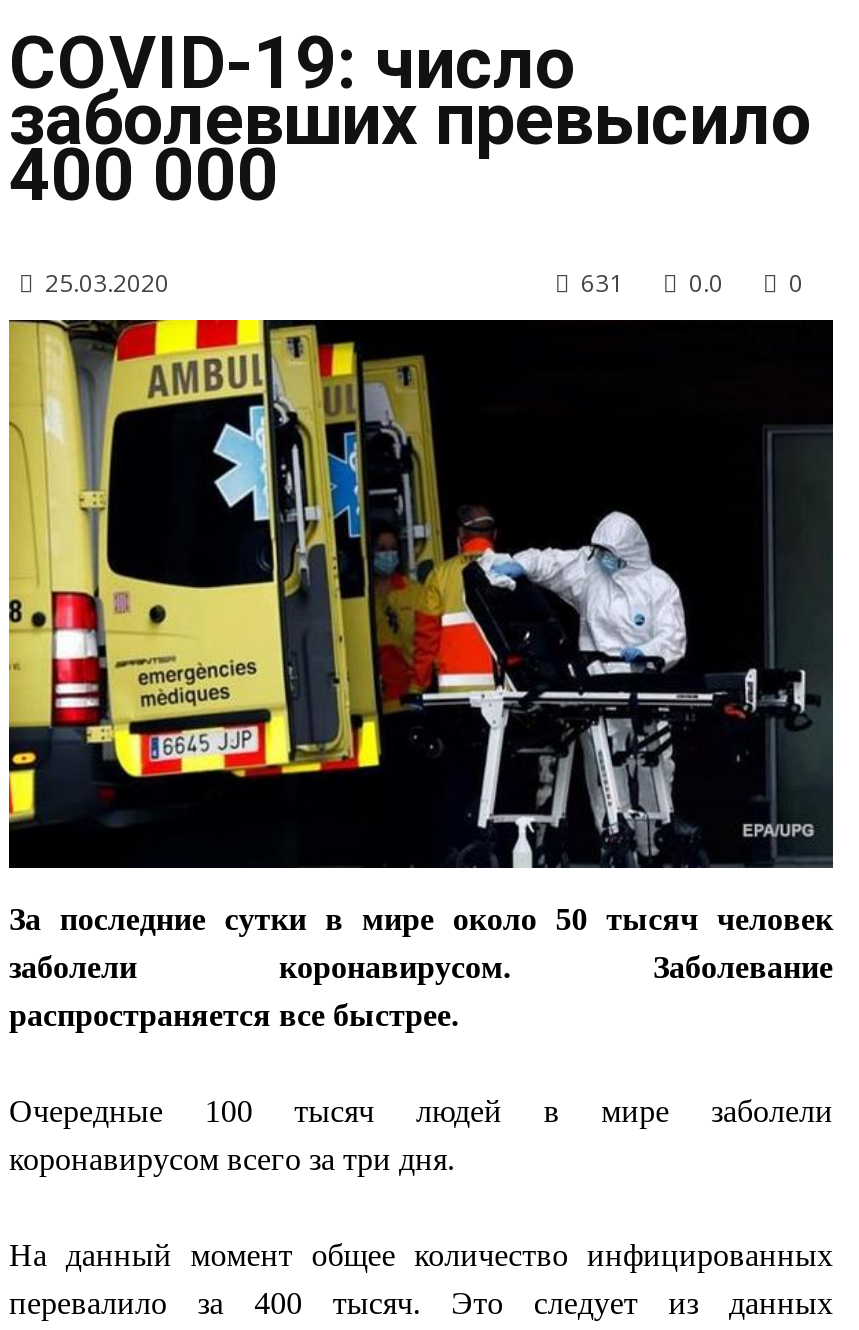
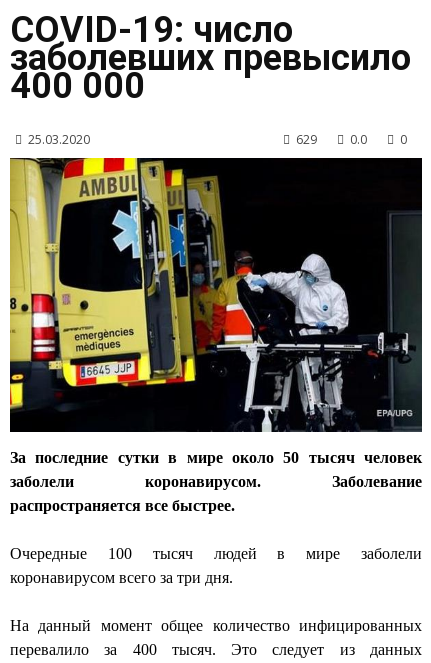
[575,266,803,300] 631 0.0 0 -> [293,131,407,148] 629 0.0 0

